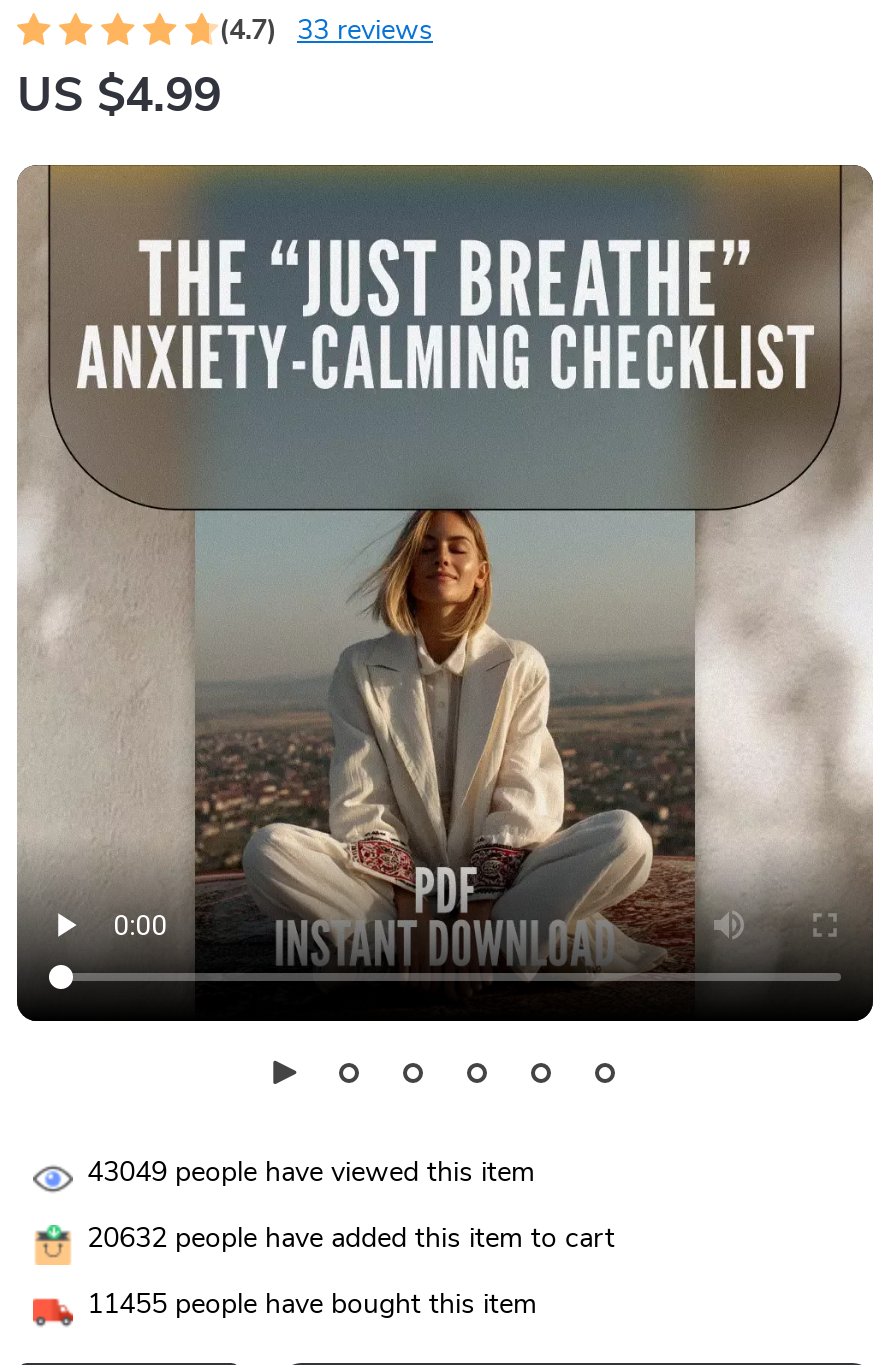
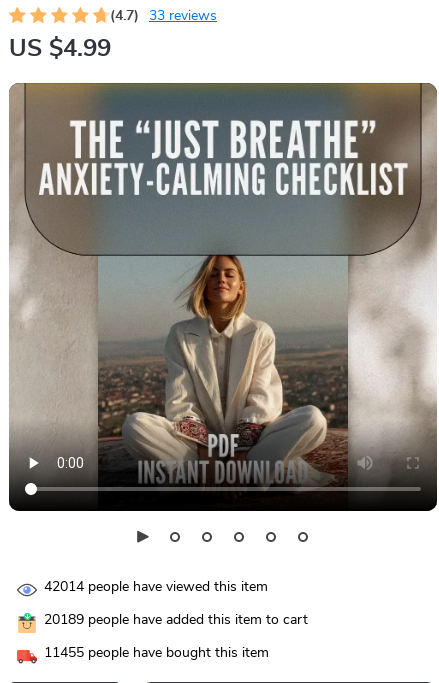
[87,1159,535,1187] 43049 people have viewed this item -> [44,580,268,594] 42014 people have viewed this item
[87,1225,615,1253] 20632 people have added this item to cart -> [44,613,308,627] 20189 people have added this item to cart

